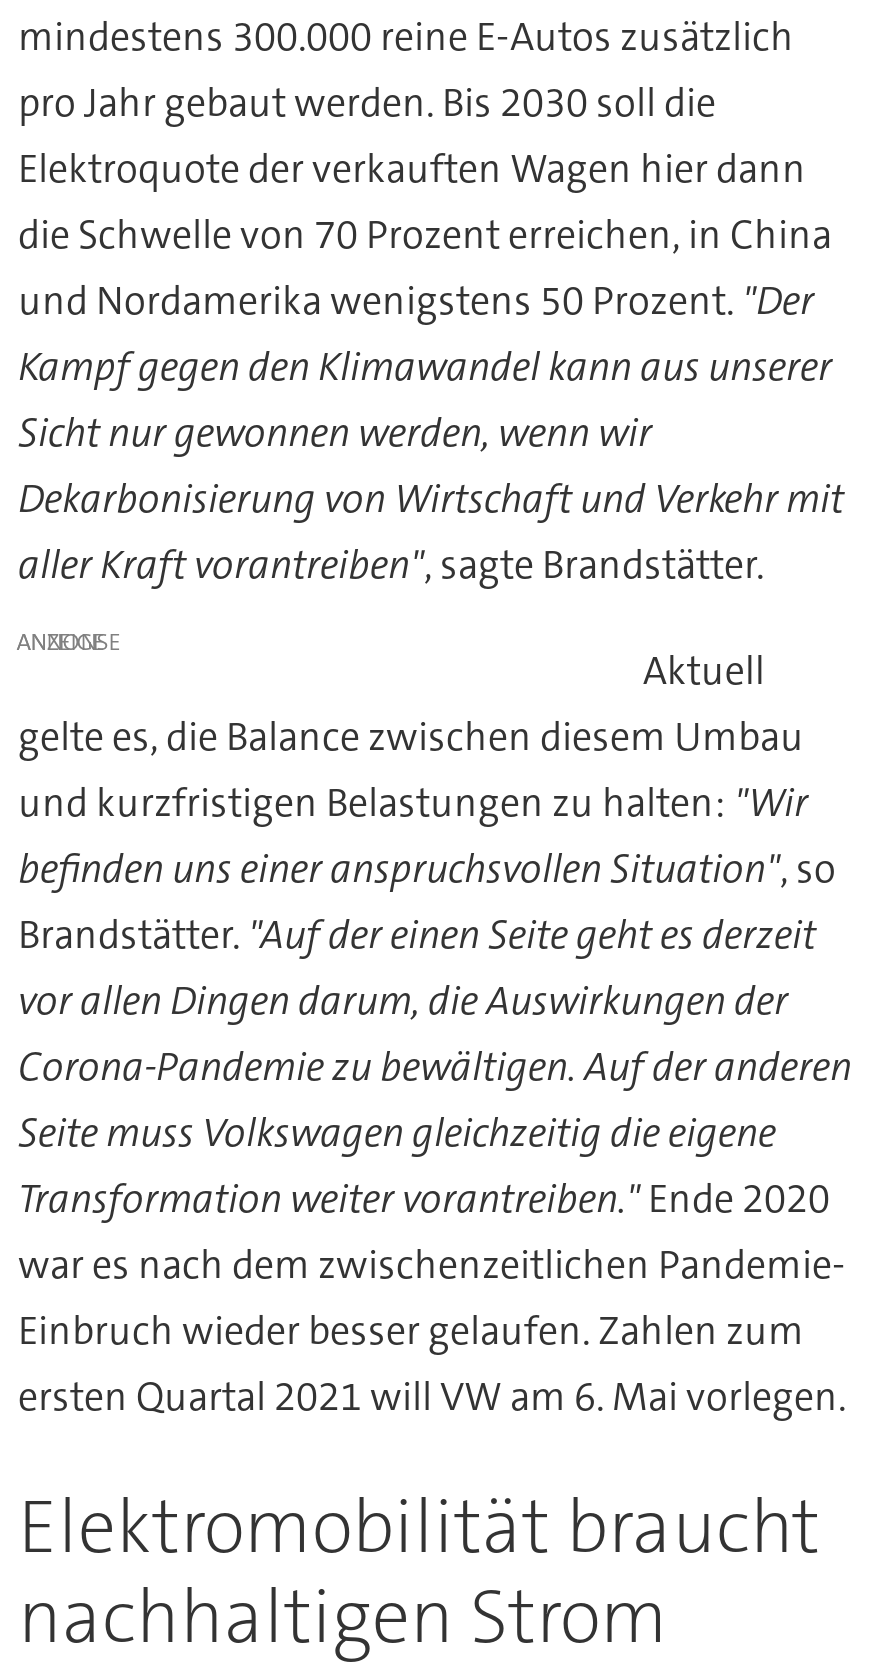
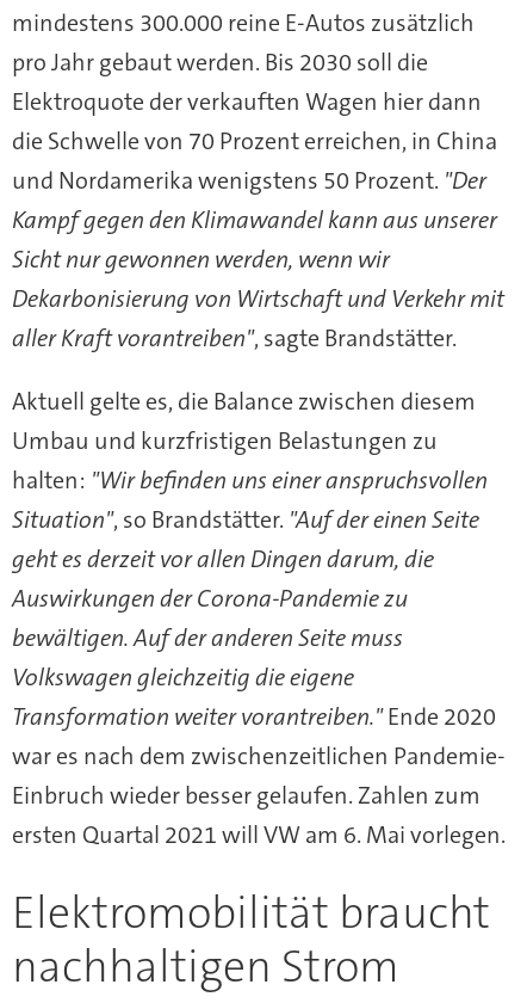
[16,626,852,1158] ANZEIGE | Aktuell | gelte es, die Balance zwischen diesem Umbau | und kurzfristigen Belastungen zu halten: "Wir | befinden uns einer anspruchsvollen Situation", so | Brandstätter. "Auf der einen Seite geht es derzeit | vor allen Dingen darum, die Auswirkungen der | Corona-Pandemie zu bewältigen. Auf der anderen | Seite muss Volkswagen gleichzeitig die eigene -> [12,386,488,692] Aktuell gelte es, die Balance zwischen diesem | Umbau und kurzfristigen Belastungen zu | halten: "Wir befinden uns einer anspruchsvollen | Situation", so Brandstätter. "Auf der einen Seite | geht es derzeit vor allen Dingen darum, die | Auswirkungen der Corona-Pandemie zu | bewältigen. Auf der anderen Seite muss | Volkswagen gleichzeitig die eigene

